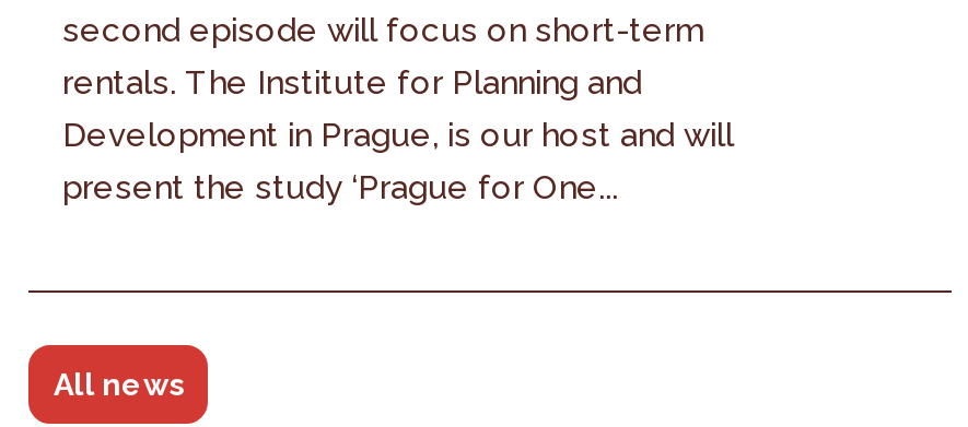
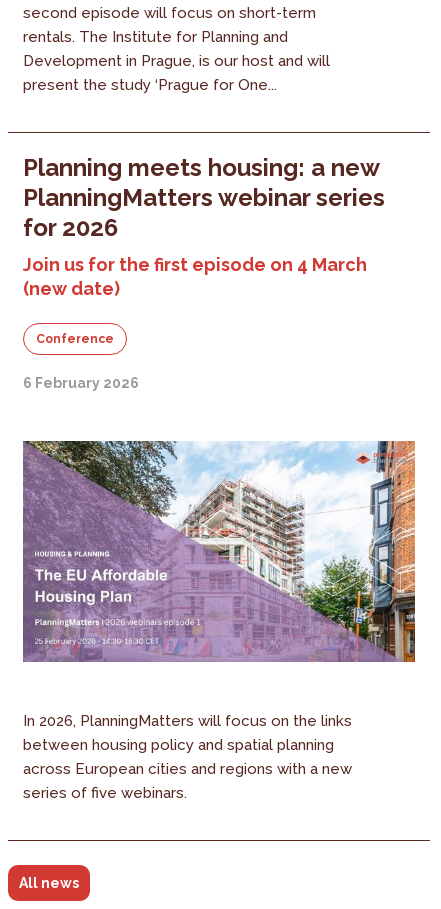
none -> [22,440,416,663] [image]
none -> [23,153,385,391] Planning meets housing: a new | PlanningMatters webinar series | for 2026 | Join us for the first episode on 4 March | (new date) | Conference | 6 February 2026
none -> [23,712,352,802] In 2026, PlanningMatters will focus on the links | between housing policy and spatial planning | across European cities and regions with a new | series of five webinars.

